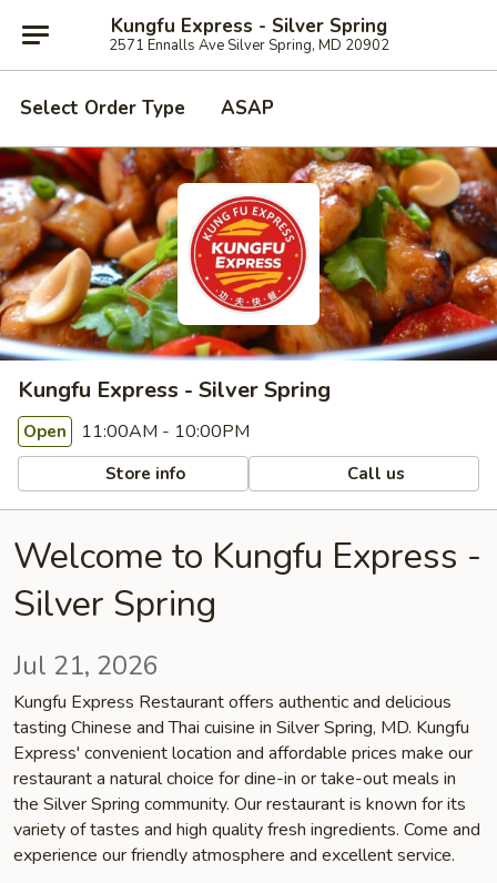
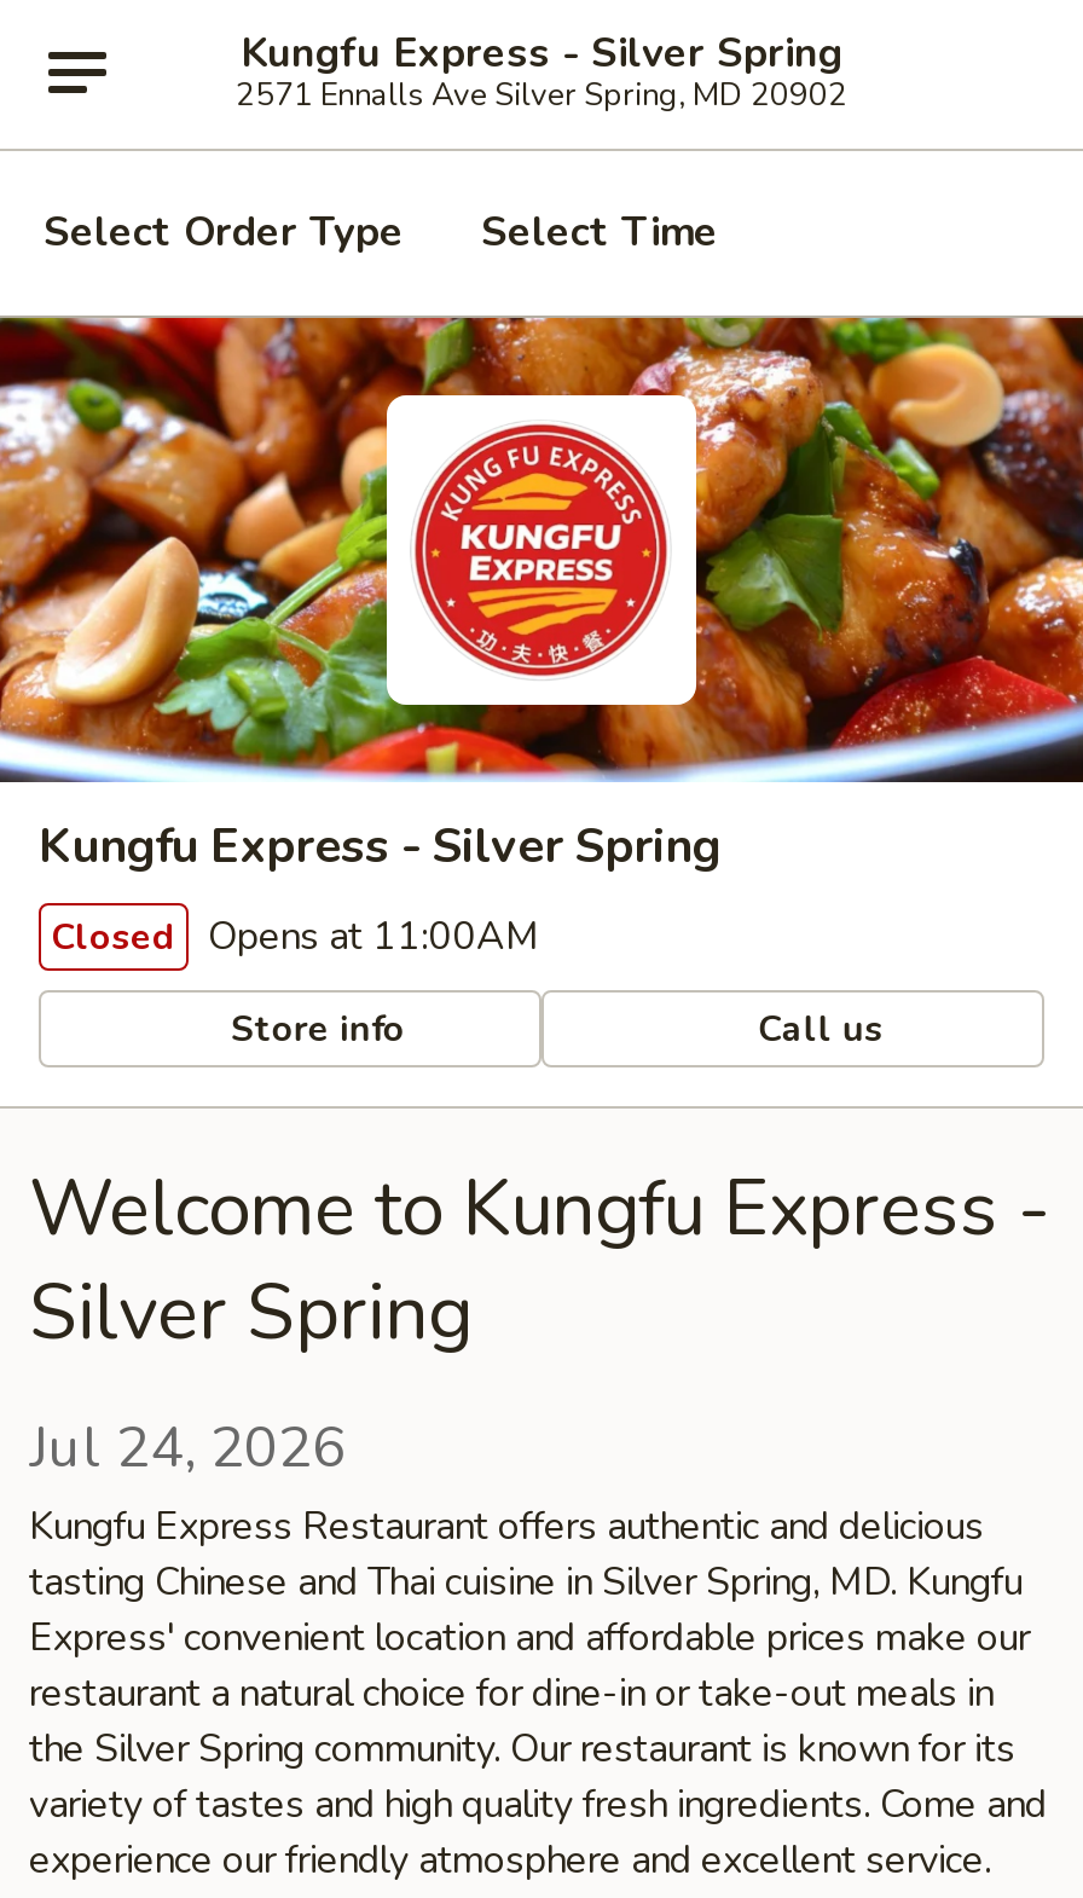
[221,95,274,121] ASAP -> [481,204,718,260] Select Time
[23,419,250,444] Open 11:00AM - 10:00PM -> [51,910,539,964] Closed Opens at 11:00AM
[13,648,159,683] Jul 21, 2026 -> [29,1408,346,1486] Jul 24, 2026

